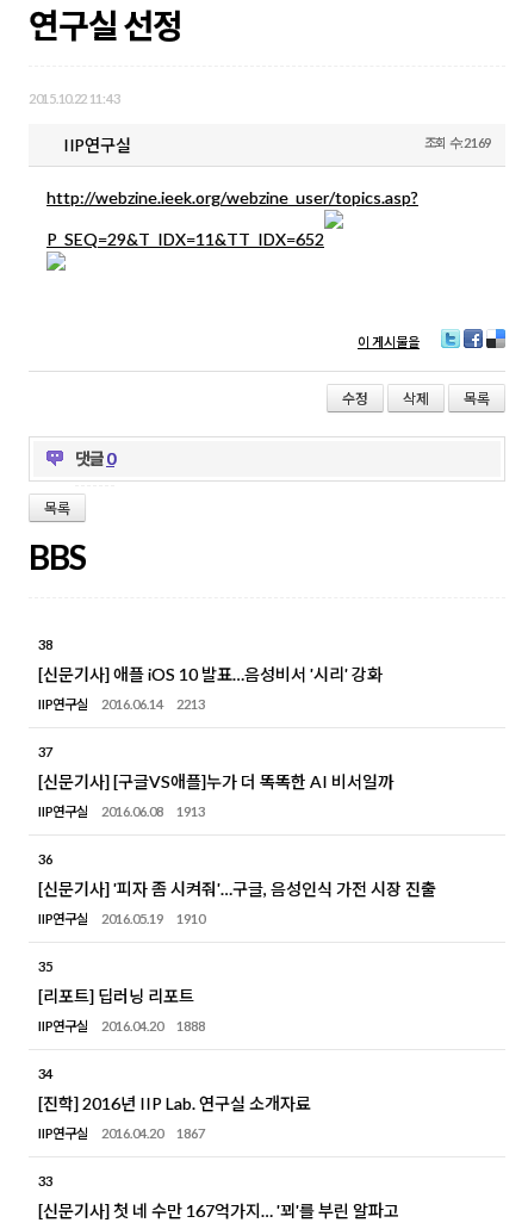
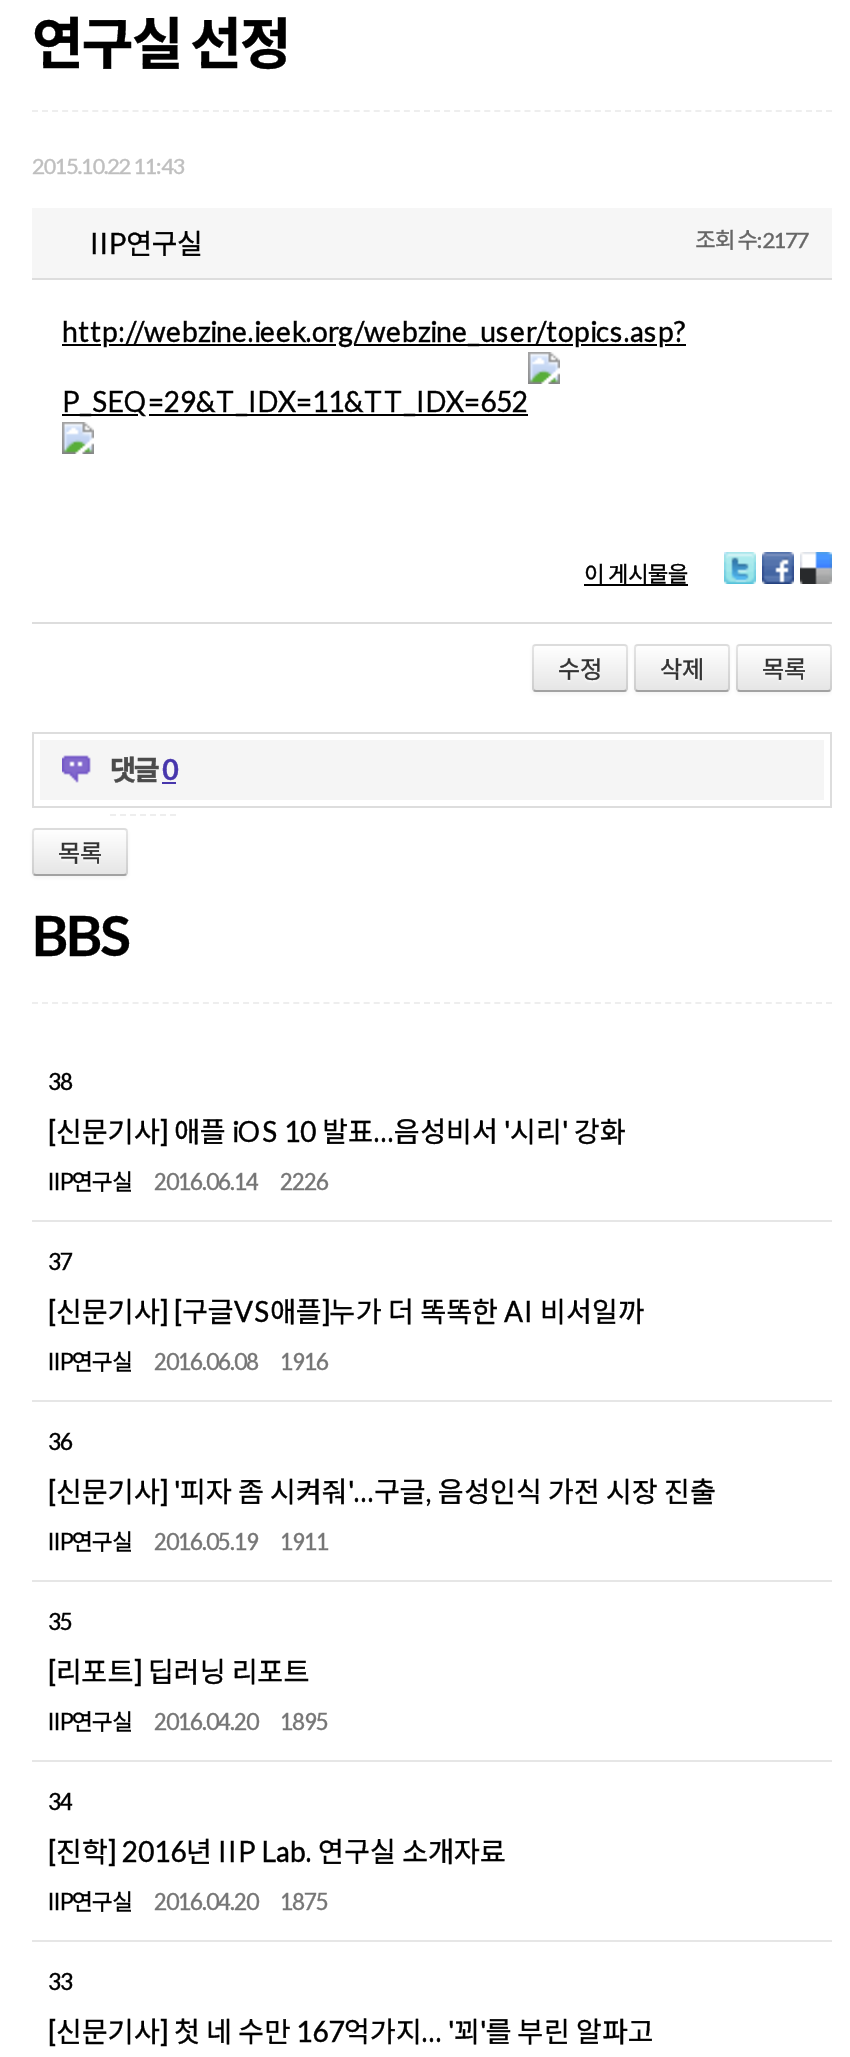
[424,134,491,150] 조회 수:2169 -> [695,226,808,252] 조회 수:2177
[176,696,205,711] 2213 -> [280,1167,328,1193] 2226
[176,803,205,818] 1913 -> [280,1347,328,1373] 1916
[176,910,205,926] 1910 -> [280,1527,328,1553] 1911
[176,1017,205,1033] 1888 -> [280,1707,328,1733] 1895
[176,1125,205,1140] 1867 -> [280,1887,328,1913] 1875

